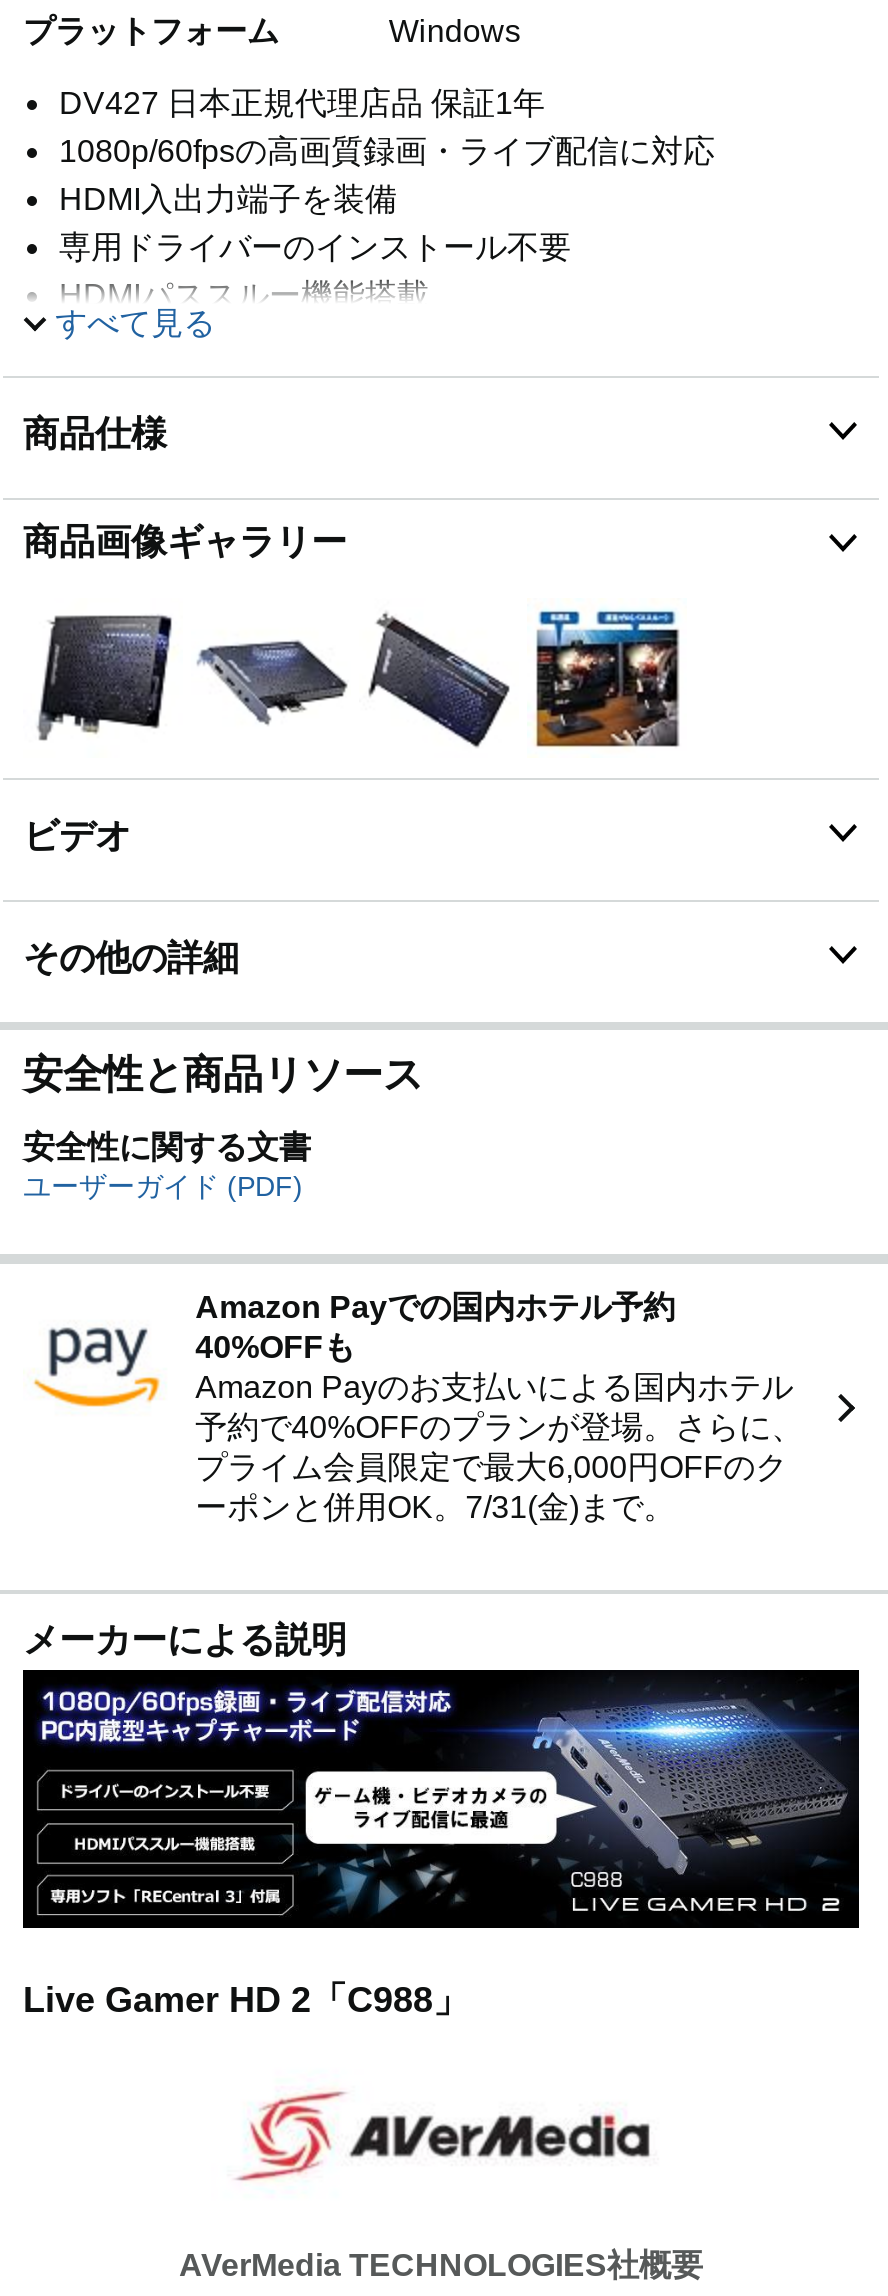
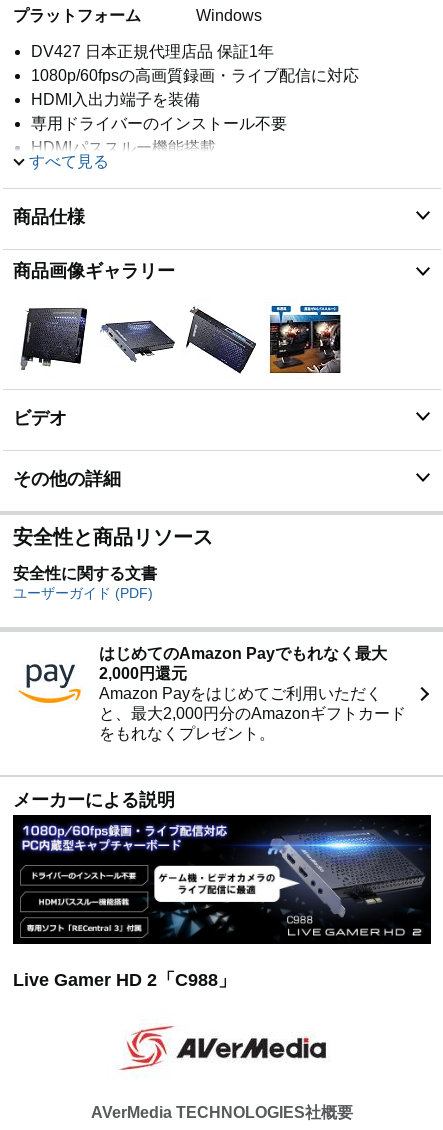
[195,1289,803,1523] Amazon Payでの国内ホテル予約 | 40%OFFも | Amazon Payのお支払いによる国内ホテル | 予約で40%OFFのプランが登場。さらに、 | プライム会員限定で最大6,000円OFFのク | ーポンと併用OK。7/31(金)まで。 -> [99,645,406,742] はじめてのAmazon Payでもれなく最大 | 2,000円還元 | Amazon Payをはじめてご利用いただく | と、最大2,000円分のAmazonギフトカード | をもれなくプレゼント。

